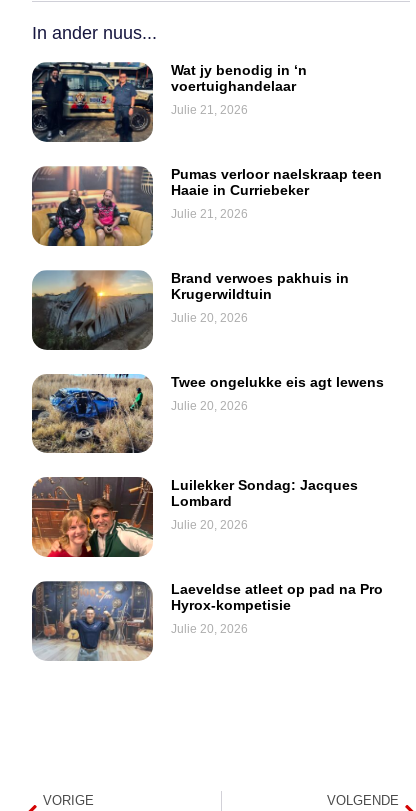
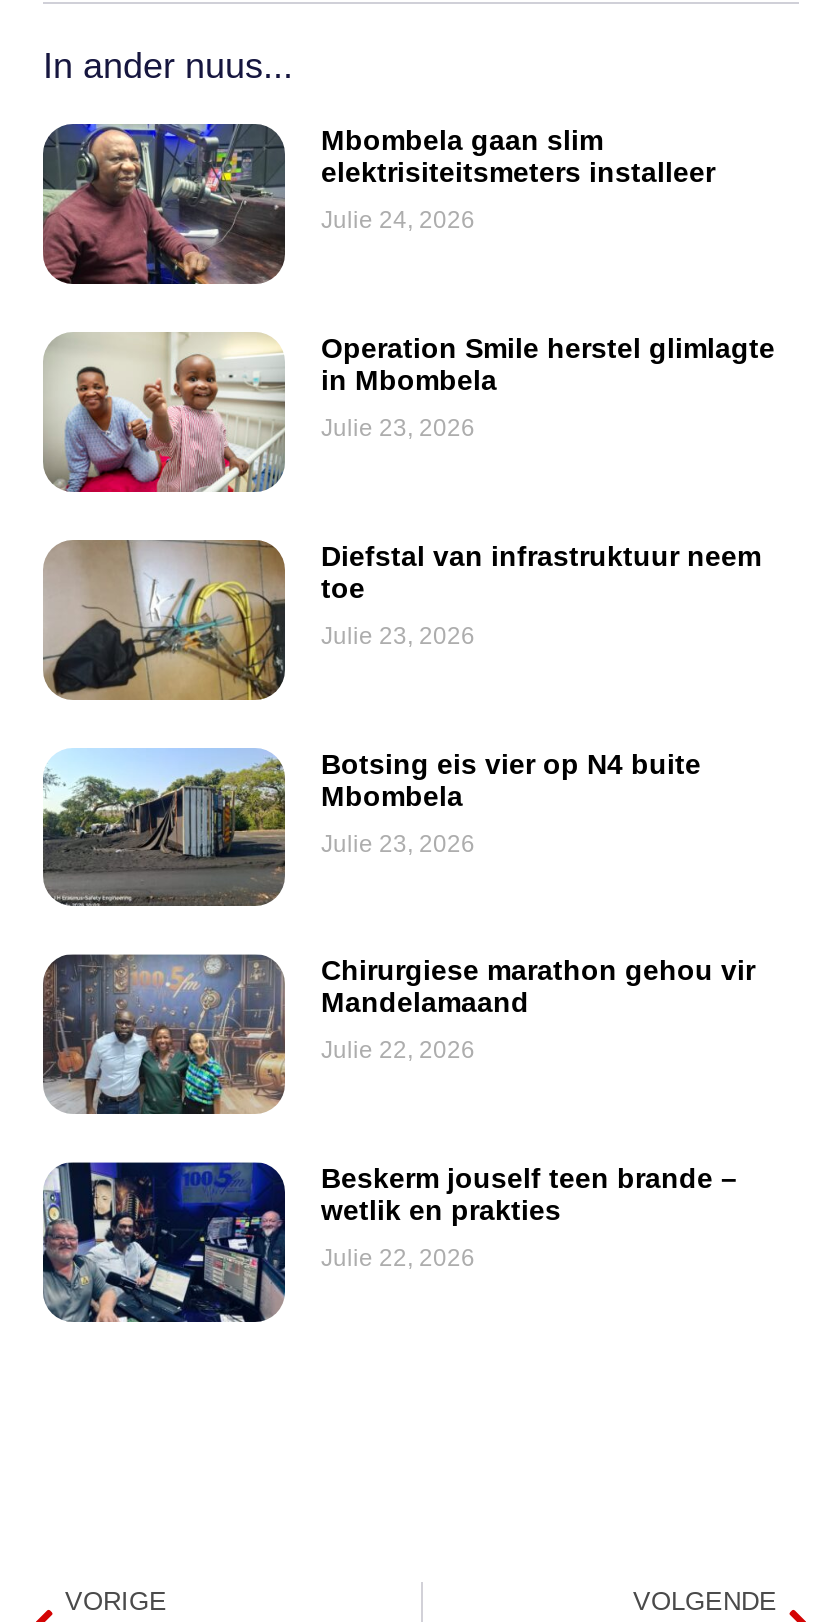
[31,61,307,143] [image] | Wat jy benodig in ‘n | voertuighandelaar -> [41,122,715,286] [image] | Mbombela gaan slim | elektrisiteitsmeters installeer
[171,103,248,117] Julie 21, 2026 -> [321,206,475,234] Julie 24, 2026
[32,166,382,247] [image] | Pumas verloor naelskraap teen | Haaie in Curriebeker -> [43,332,775,494] [image] | Operation Smile herstel glimlagte | in Mbombela
[171,207,248,221] Julie 21, 2026 -> [321,414,475,442] Julie 23, 2026
[32,270,349,351] [image] | Brand verwoes pakhuis in | Krugerwildtuin -> [45,538,761,702] [image] | Diefstal van infrastruktuur neem | toe
[171,311,248,325] Julie 20, 2026 -> [321,621,475,649] Julie 23, 2026
[31,373,384,453] [image] | Twee ongelukke eis agt lewens -> [41,747,701,906] [image] | Botsing eis vier op N4 buite | Mbombela
[171,398,248,412] Julie 20, 2026 -> [321,829,475,857] Julie 23, 2026
[31,476,358,558] [image] | Luilekker Sondag: Jacques | Lombard -> [41,954,755,1116] [image] | Chirurgiese marathon gehou vir | Mandelamaand
[171,518,248,532] Julie 20, 2026 -> [321,1037,475,1065] Julie 22, 2026
[32,581,383,662] [image] | Laeveldse atleet op pad na Pro | Hyrox-kompetisie -> [43,1160,737,1324] [image] | Beskerm jouself teen brande – | wetlik en prakties
[171,622,248,636] Julie 20, 2026 -> [321,1244,475,1272] Julie 22, 2026

